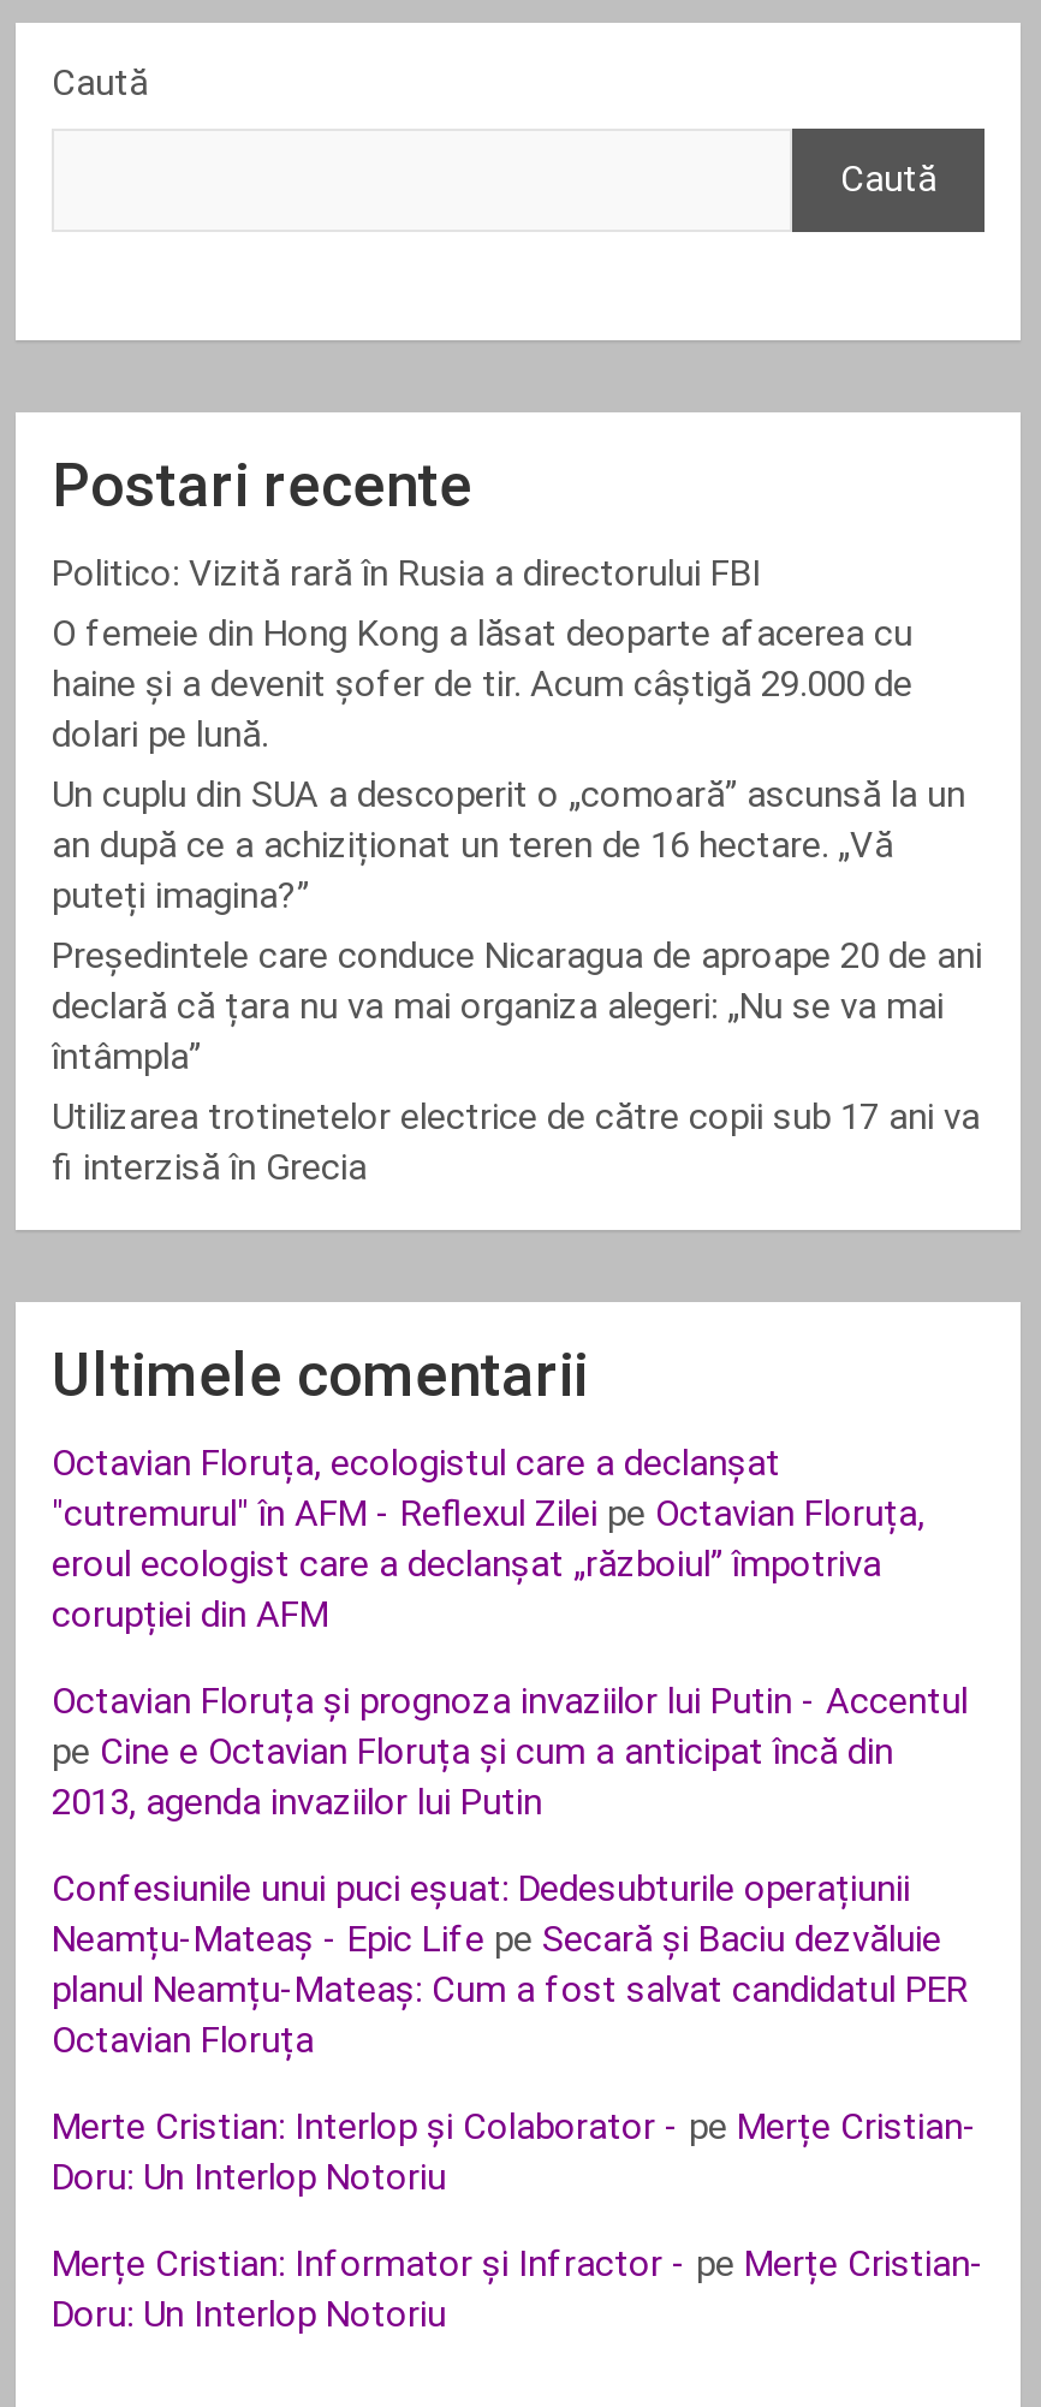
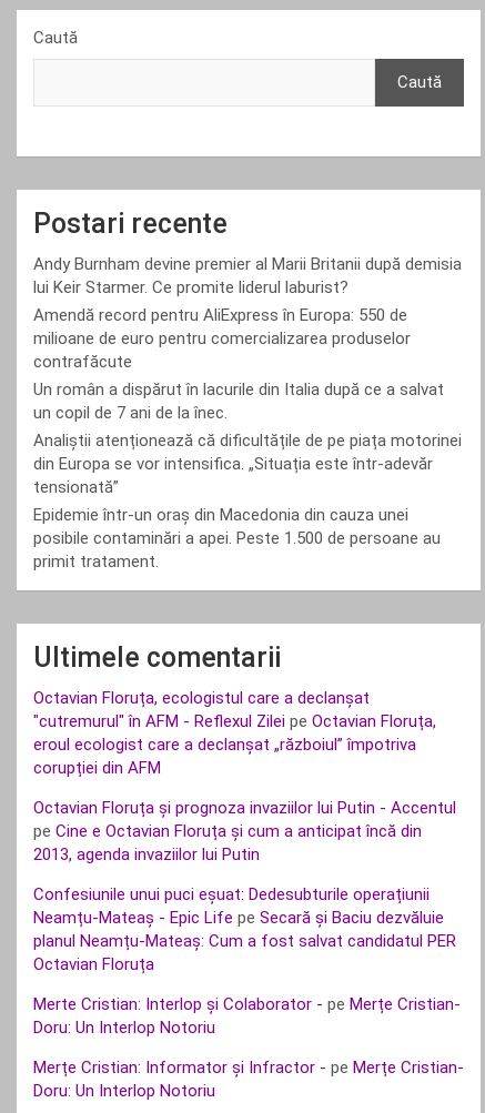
[52,552,982,1189] Politico: Vizită rară în Rusia a directorului FBI | O femeie din Hong Kong a lăsat deoparte afacerea cu | haine și a devenit șofer de tir. Acum câștigă 29.000 de | dolari pe lună. | Un cuplu din SUA a descoperit o „comoară” ascunsă la un | an după ce a achiziționat un teren de 16 hectare. „Vă | puteți imagina?” | Președintele care conduce Nicaragua de aproape 20 de ani | declară că țara nu va mai organiza alegeri: „Nu se va mai | întâmpla” | Utilizarea trotinetelor electrice de către copii sub 17 ani va | fi interzisă în Grecia -> [33,254,462,571] Andy Burnham devine premier al Marii Britanii după demisia | lui Keir Starmer. Ce promite liderul laburist? | Amendă record pentru AliExpress în Europa: 550 de | milioane de euro pentru comercializarea produselor | contrafăcute | Un român a dispărut în lacurile din Italia după ce a salvat | un copil de 7 ani de la înec. | Analiștii atenționează că dificultățile de pe piața motorinei | din Europa se vor intensifica. „Situația este într-adevăr | tensionată” | Epidemie într-un oraș din Macedonia din cauza unei | posibile contaminări a apei. Peste 1.500 de persoane au | primit tratament.

